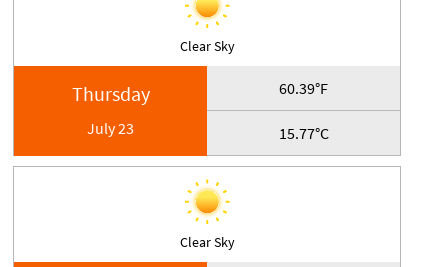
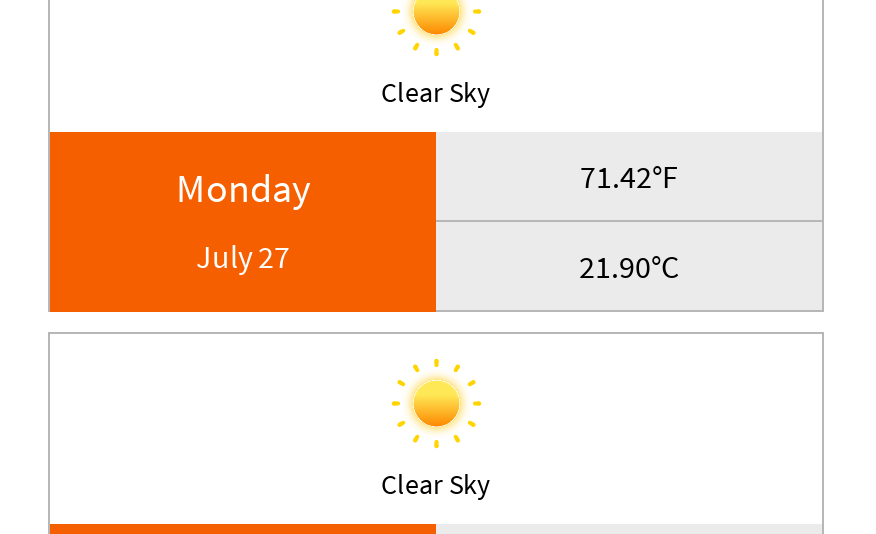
[71,81,149,106] Thursday -> [176,162,310,212] Monday
[279,78,328,98] 60.39°F -> [580,156,678,196] 71.42°F
[87,118,134,138] July 23 -> [196,236,290,276] July 27
[278,123,328,143] 15.77°C -> [579,246,679,286] 21.90°C

